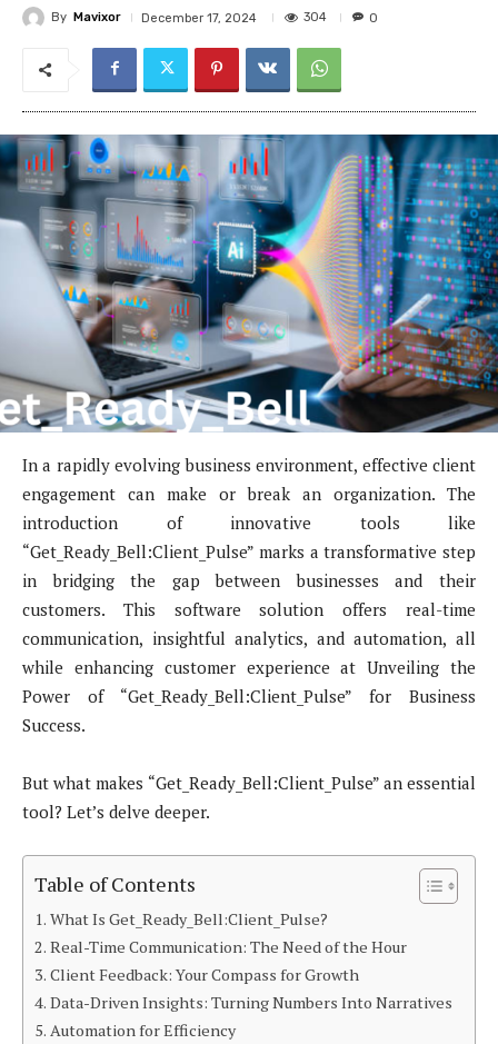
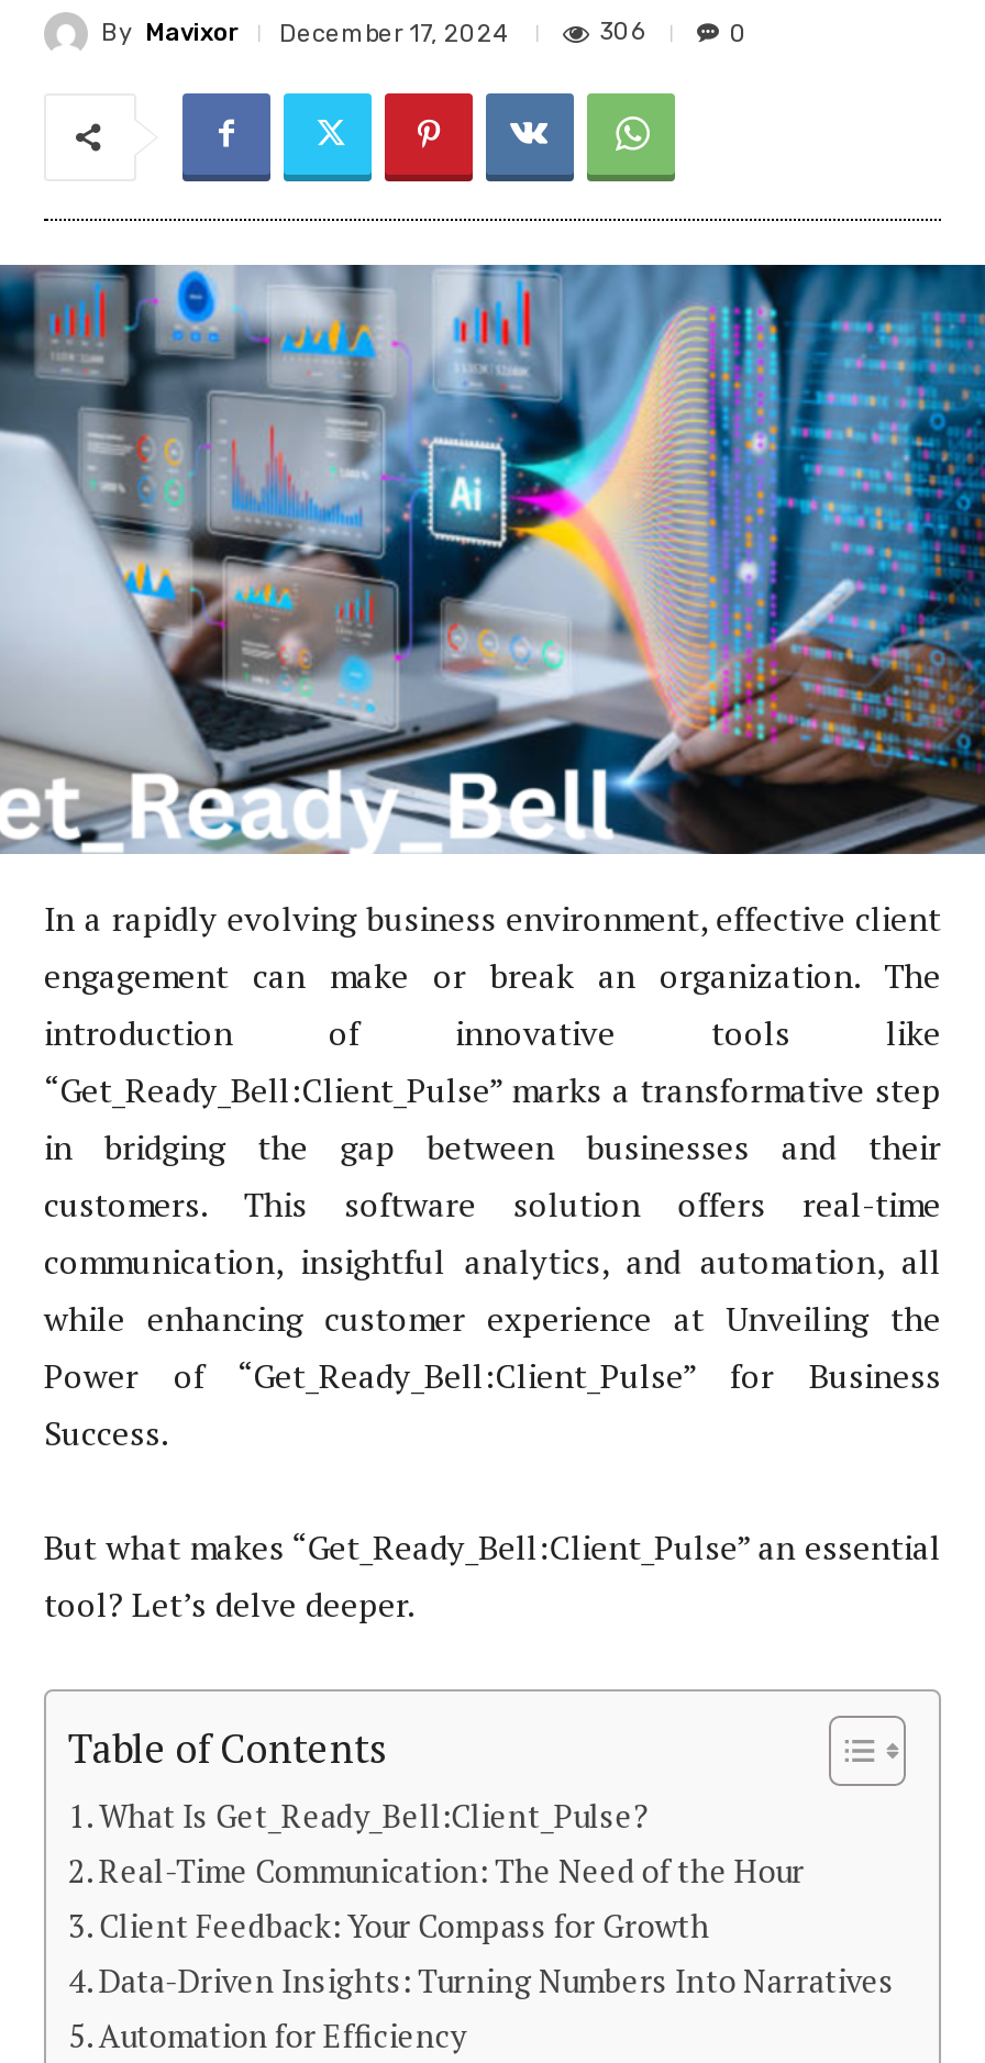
[303,10,327,25] 304 -> [600,19,646,47] 306

